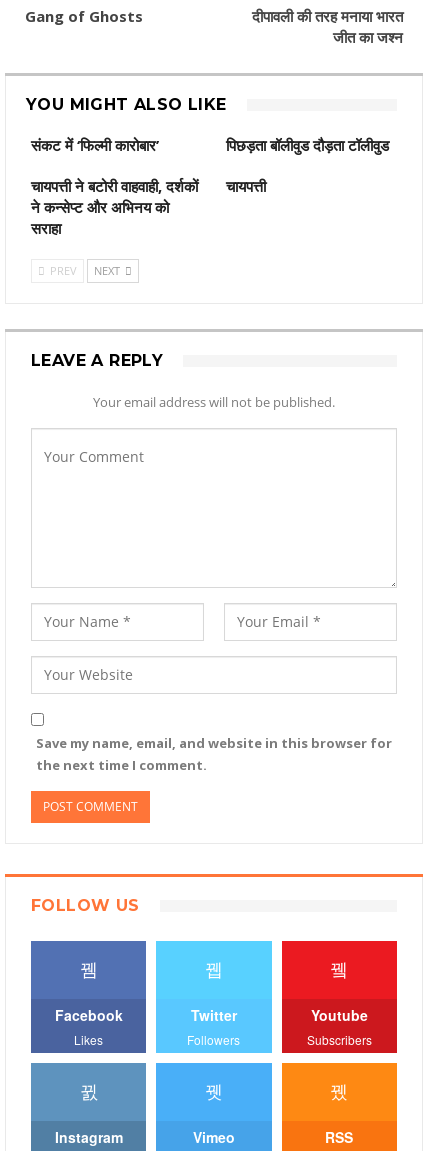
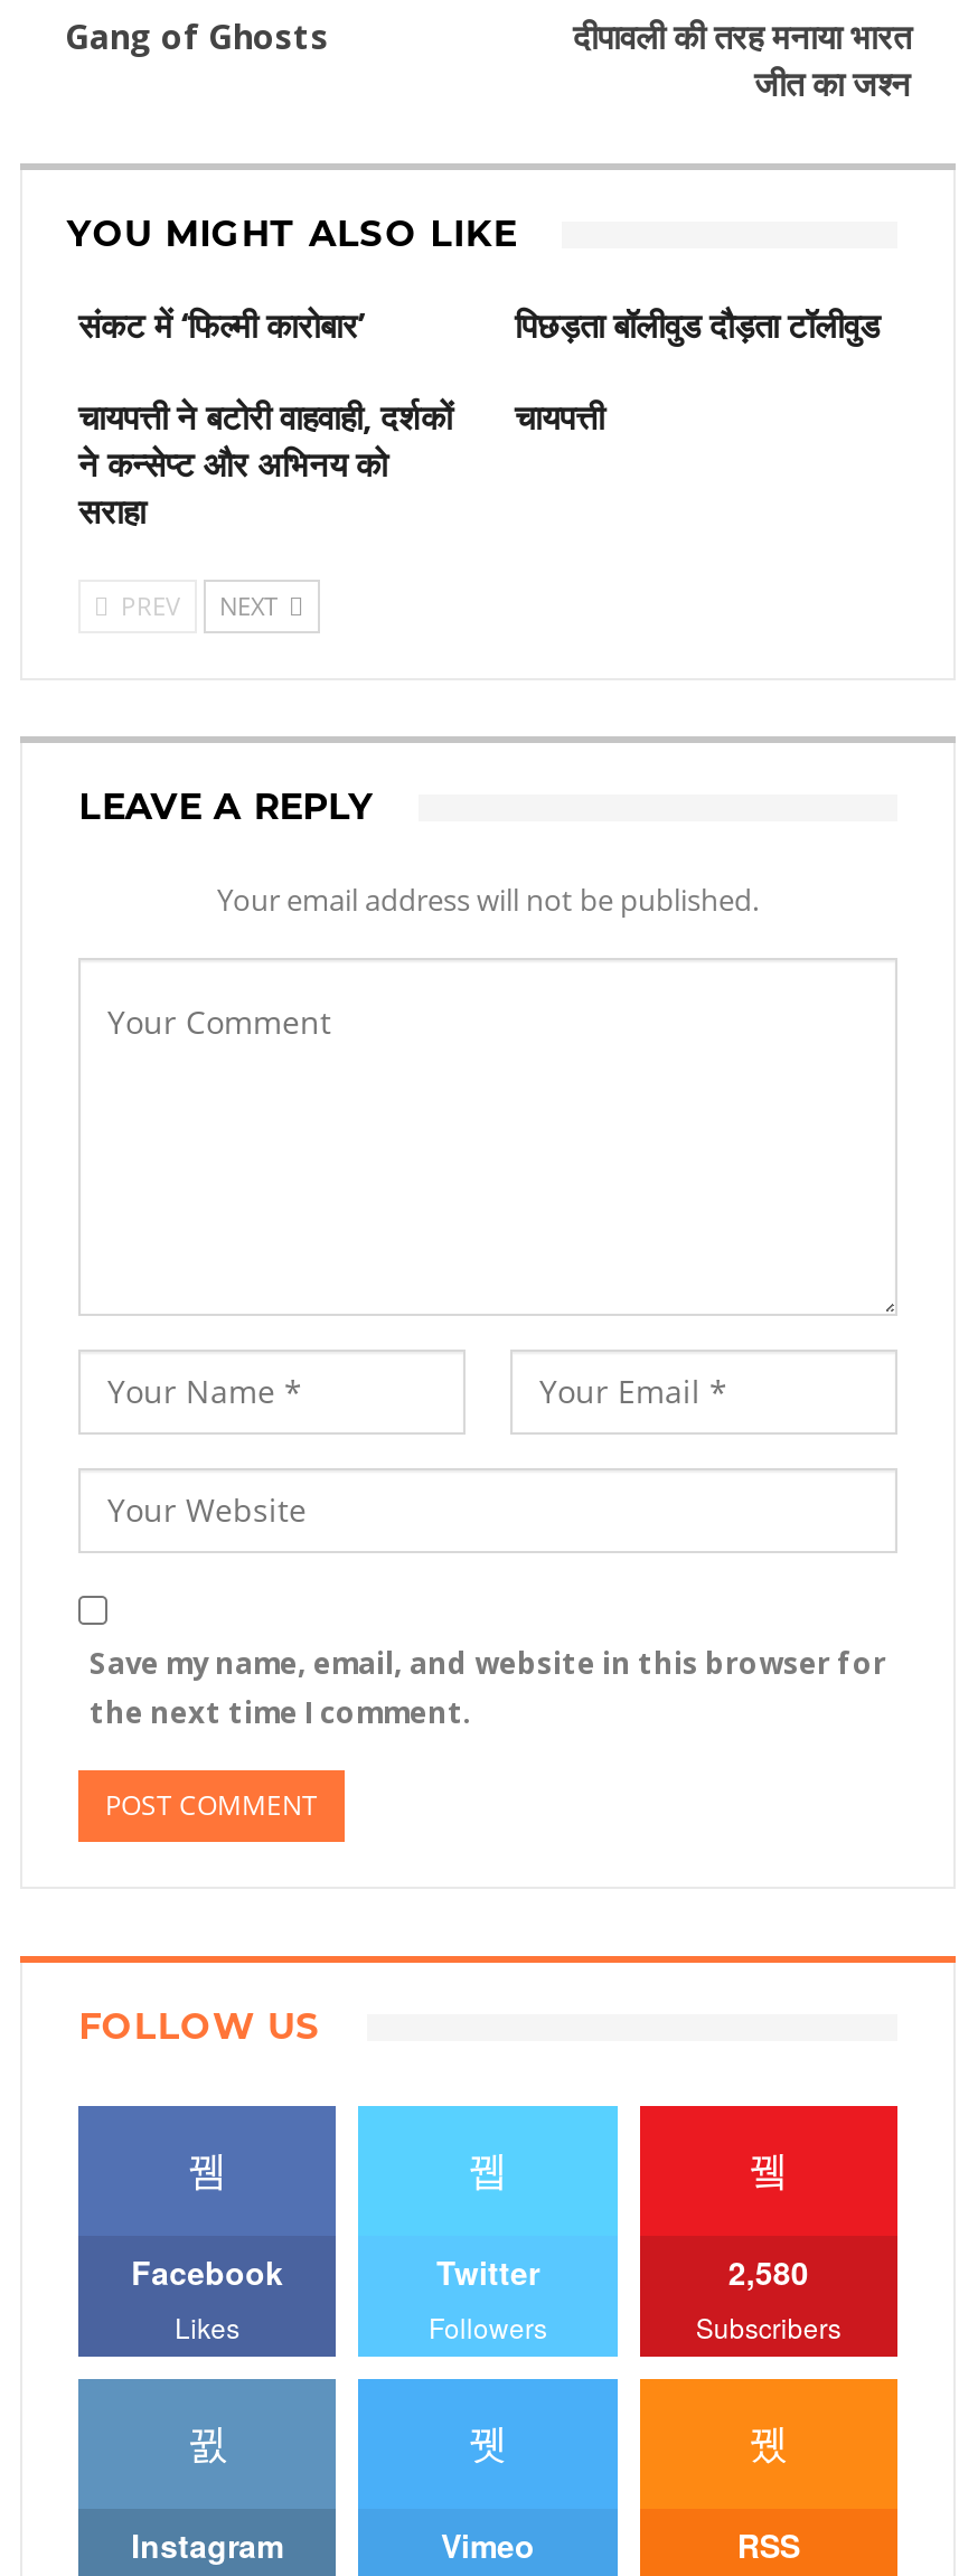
[311,1005,368,1025] Youtube -> [728,2249,809,2294] 2,580

